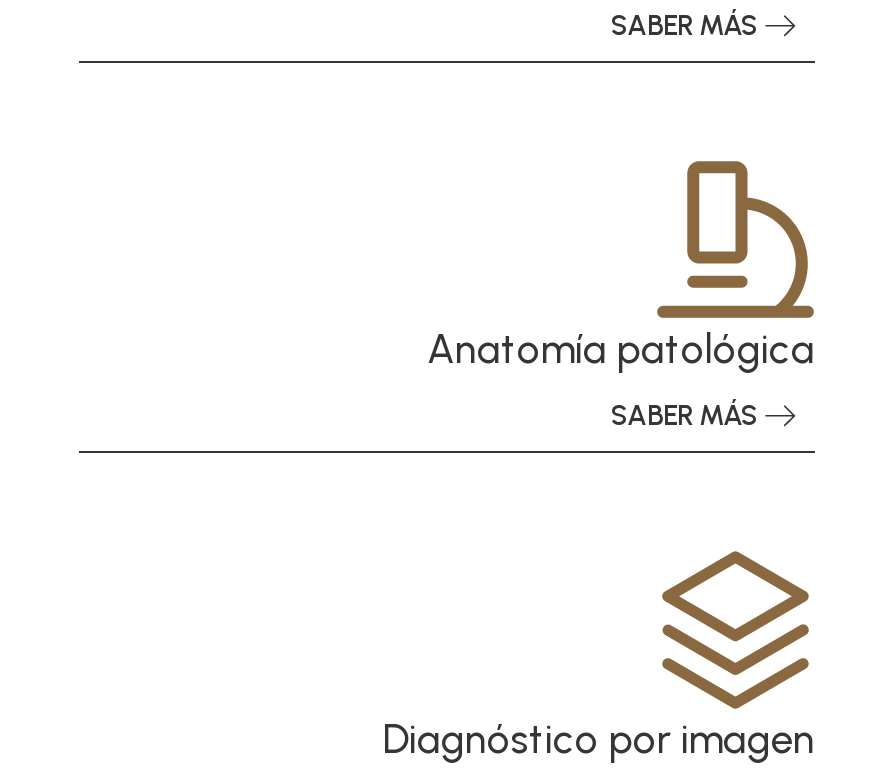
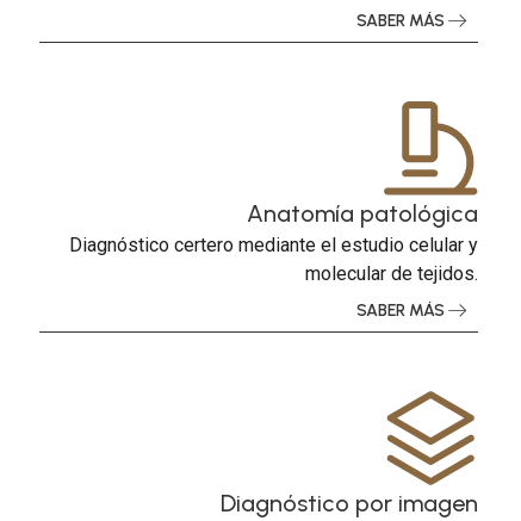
none -> [69,234,478,285] Diagnóstico certero mediante el estudio celular y | molecular de tejidos.

